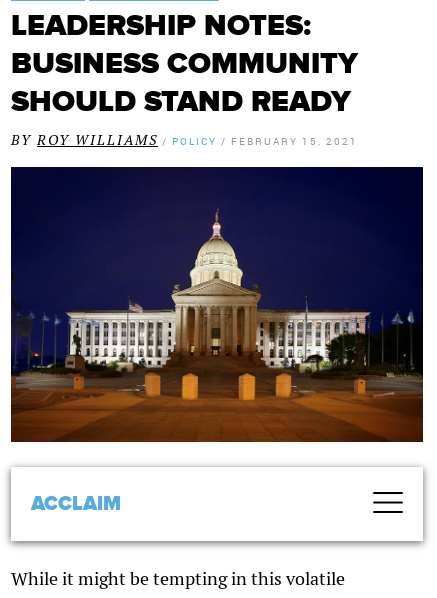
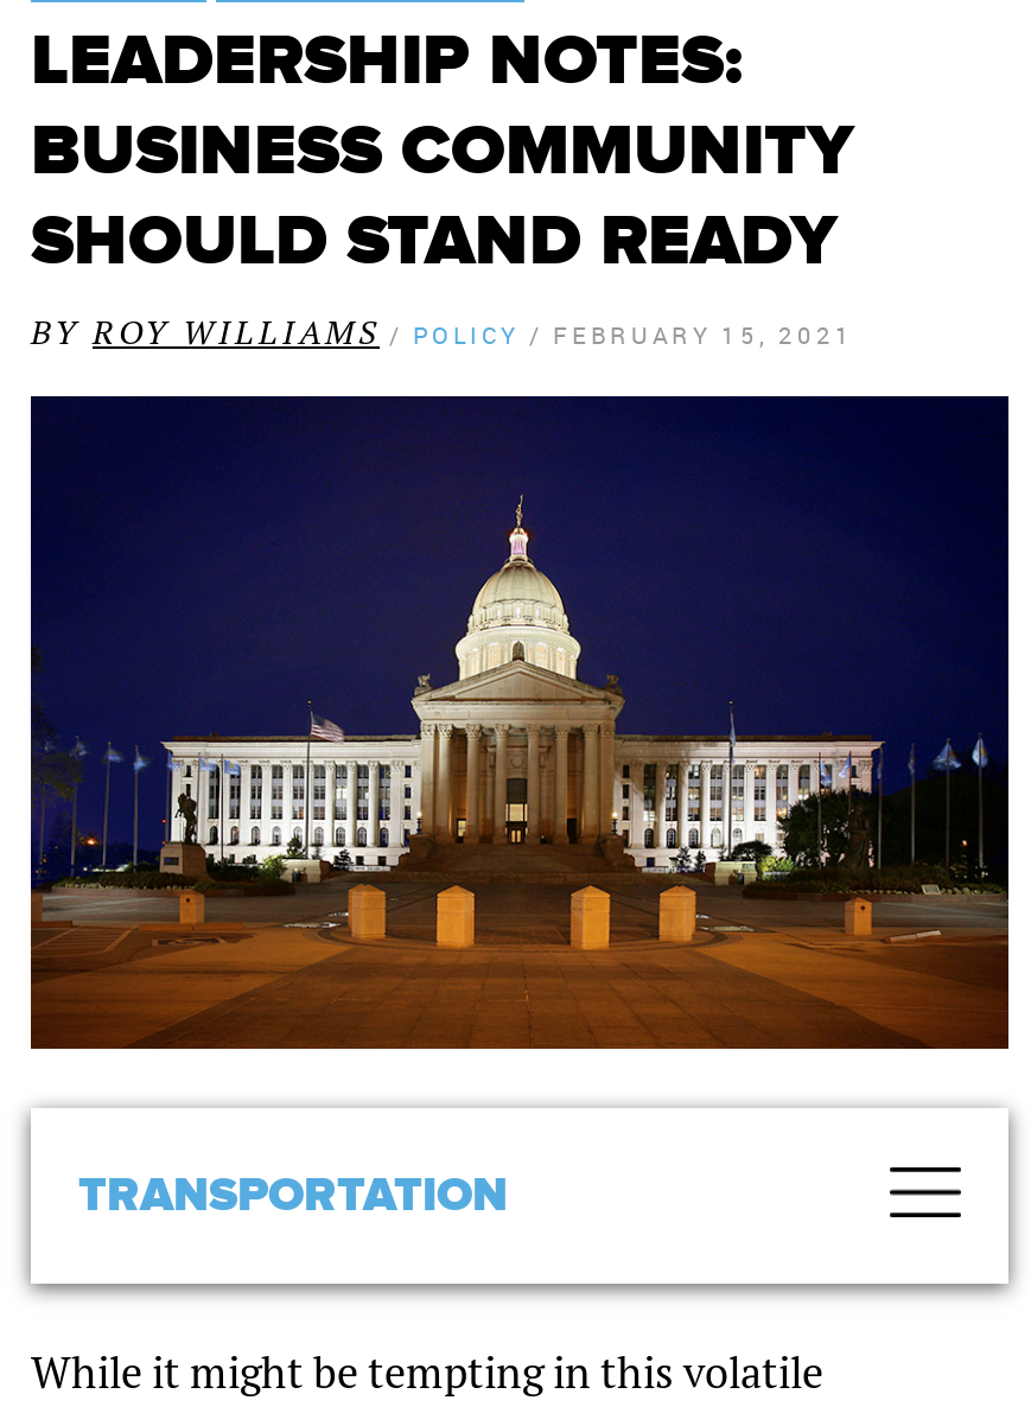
[31,492,121,516] ACCLAIM -> [78,1168,508,1225] TRANSPORTATION

